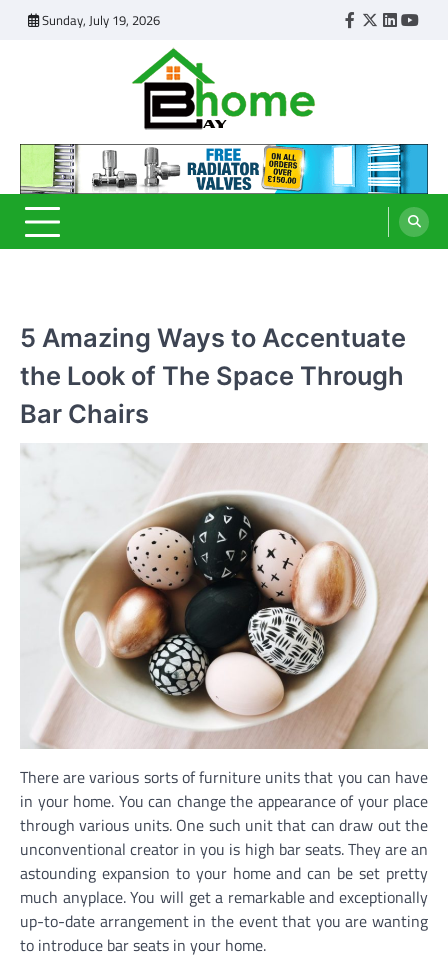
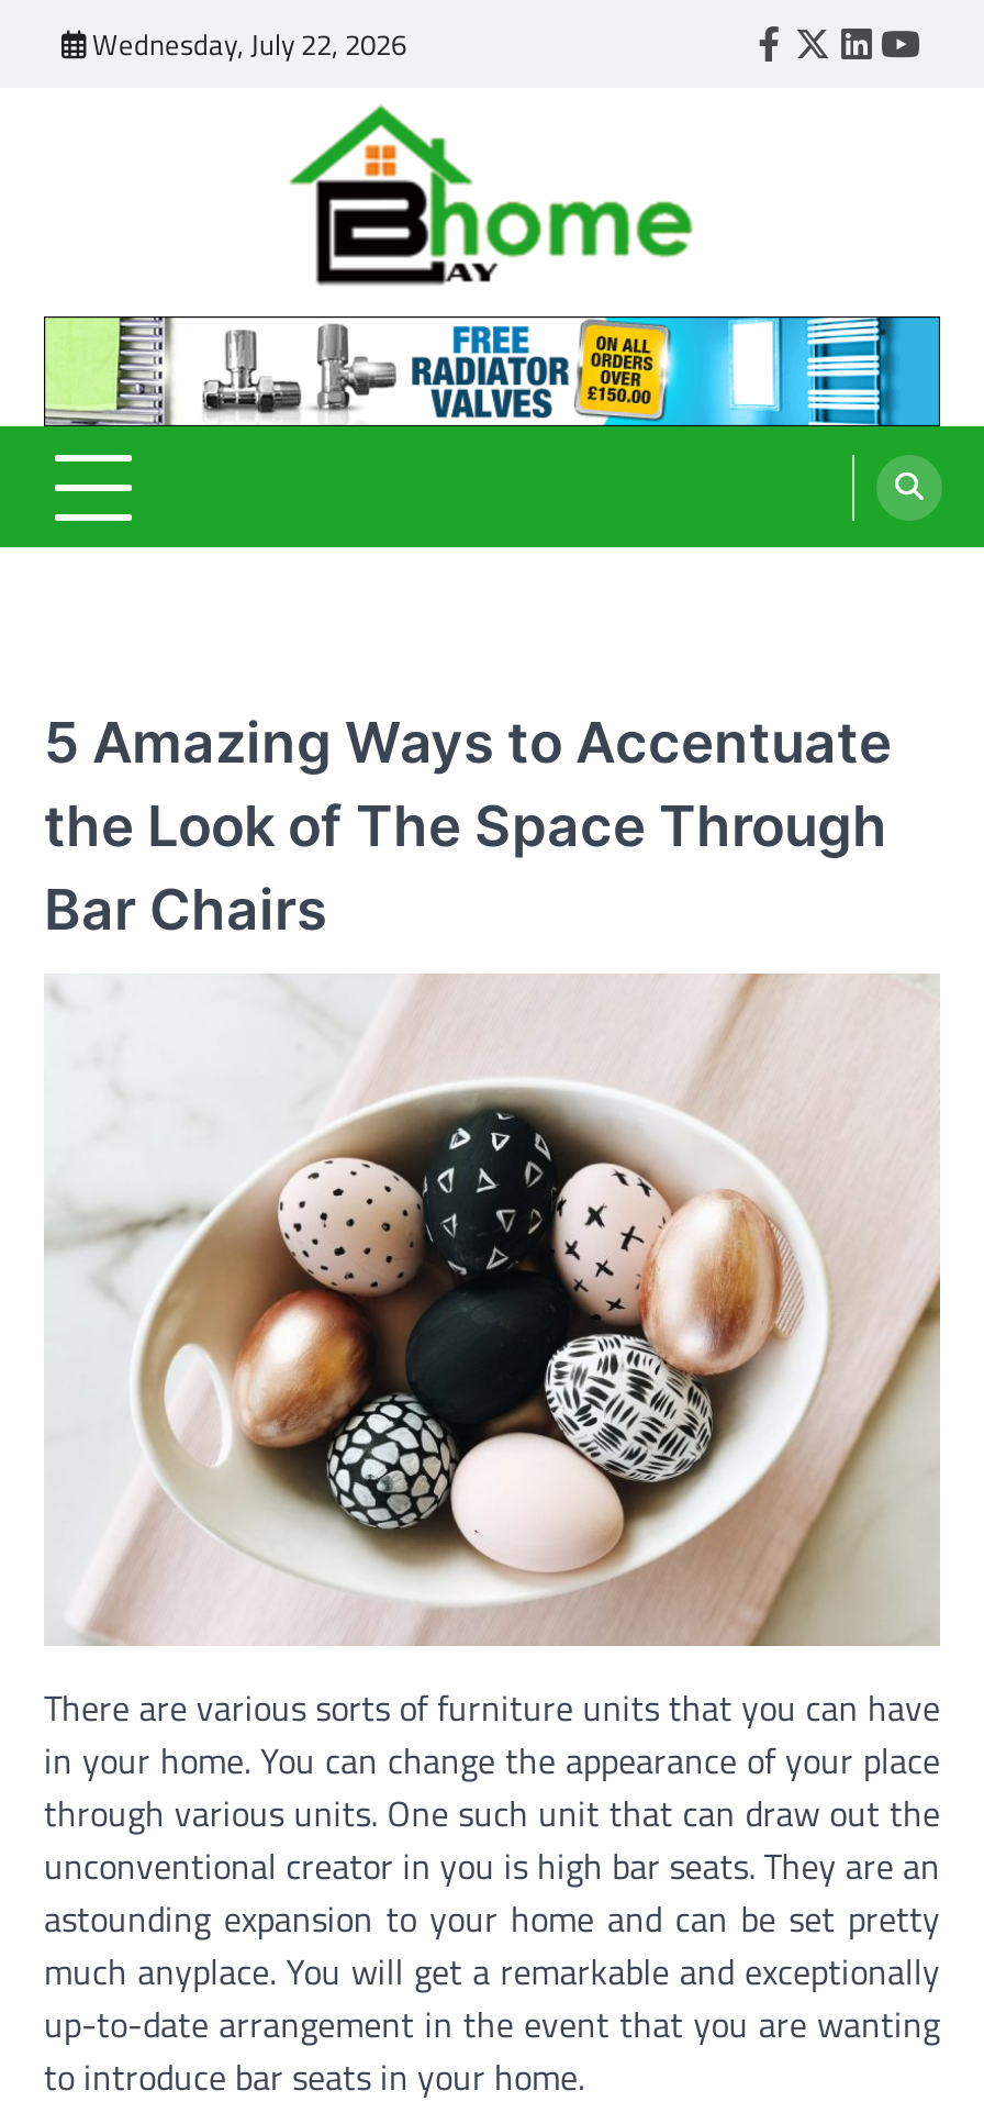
[42,10,160,30] Sunday, July 19, 2026 -> [92,22,406,66] Wednesday, July 22, 2026

